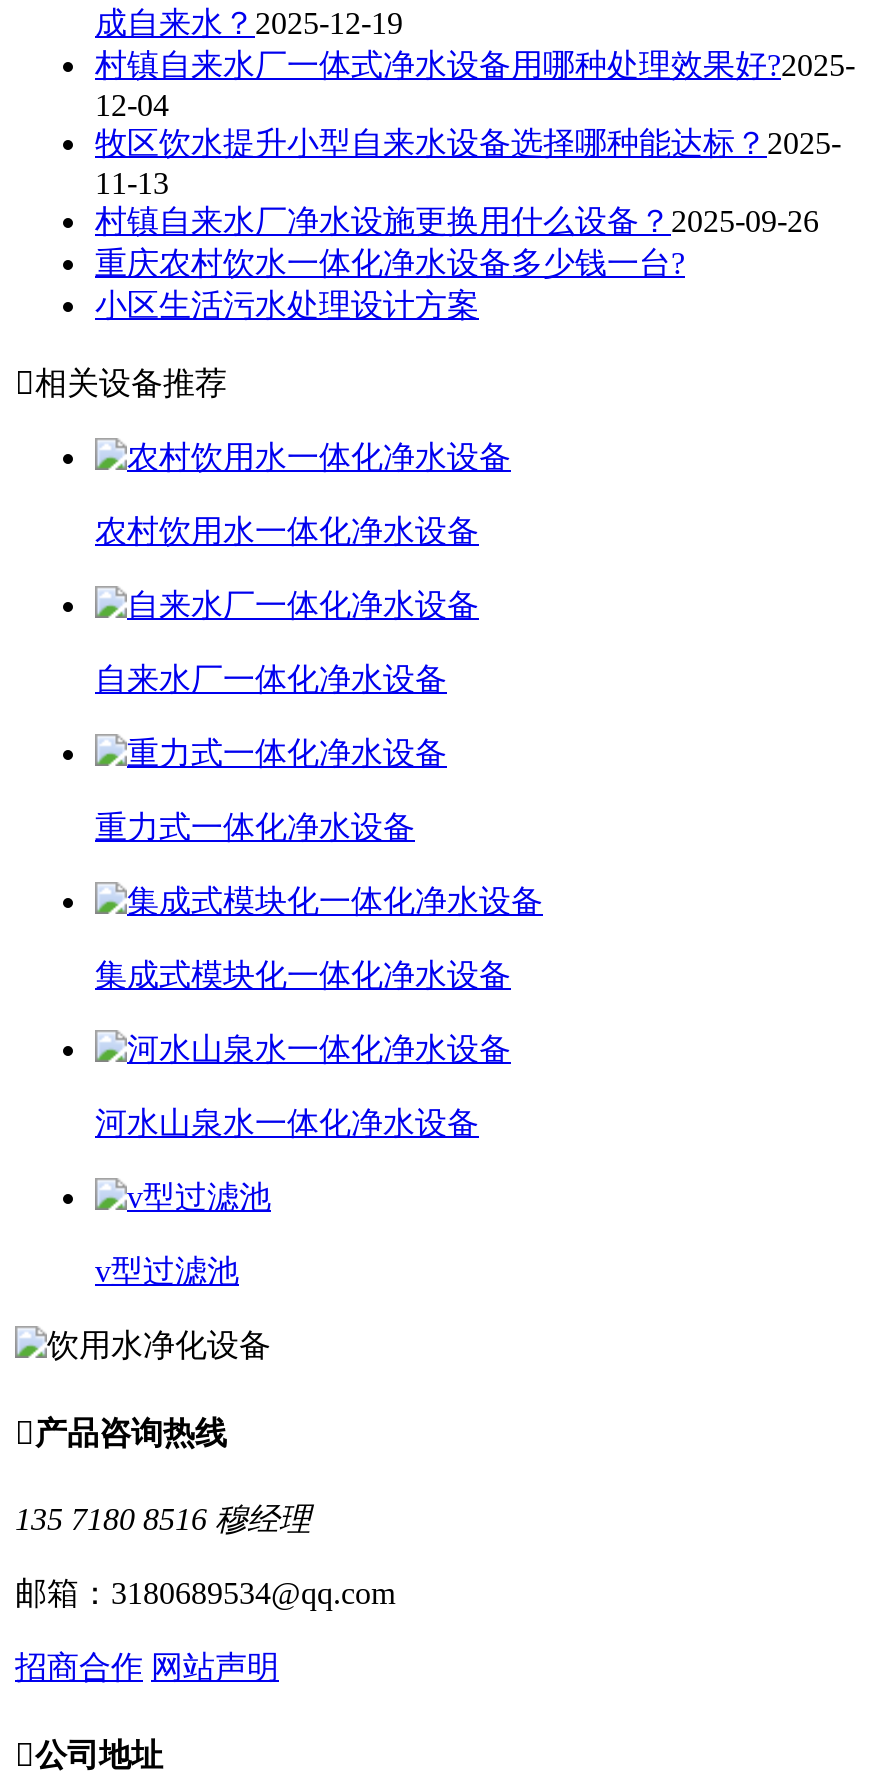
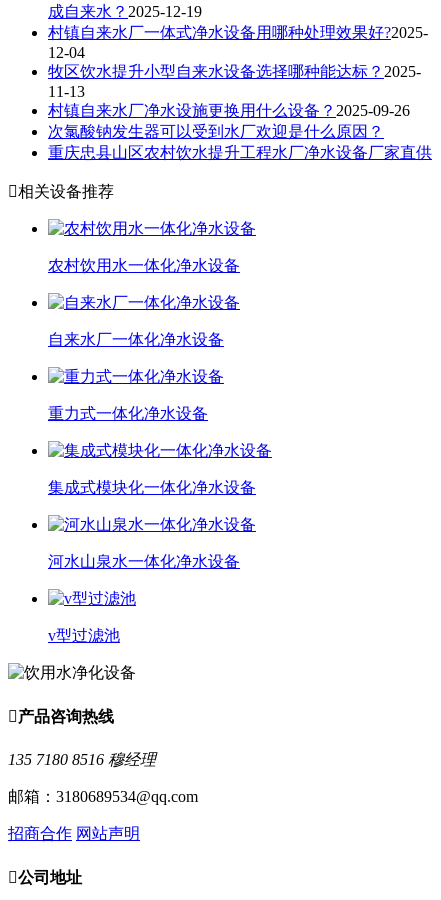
[95,246,685,322] 重庆农村饮水一体化净水设备多少钱一台? | 小区生活污水处理设计方案 -> [48,123,432,161] 次氯酸钠发生器可以受到水厂欢迎是什么原因？ | 重庆忠县山区农村饮水提升工程水厂净水设备厂家直供

